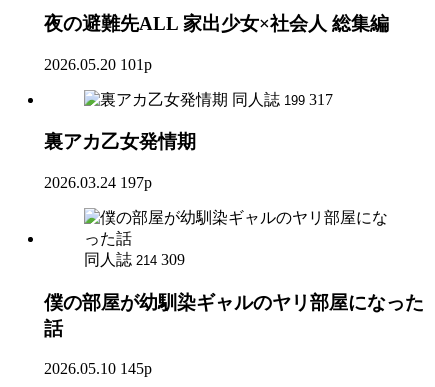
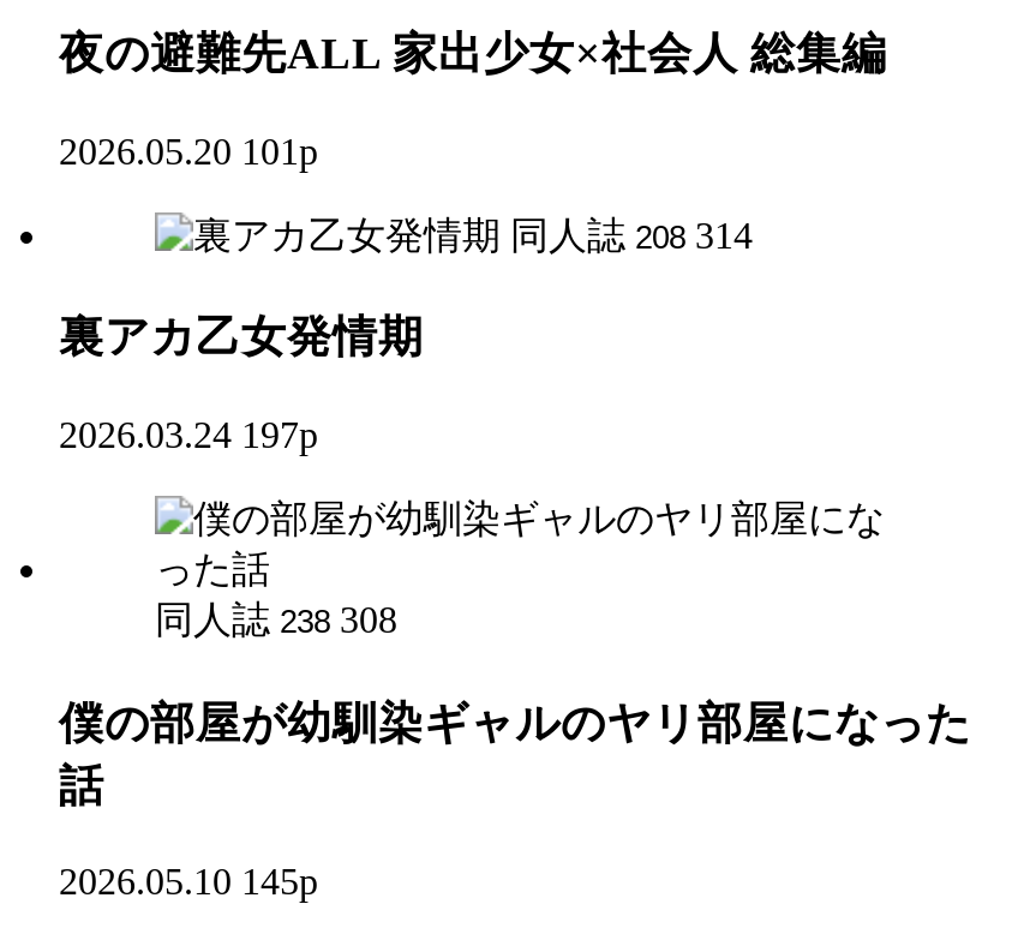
[232,90,333,107] 同人誌 199 317 -> [510,214,753,255] 同人誌 208 314
[84,251,185,268] 同人誌 214 309 -> [155,599,397,640] 同人誌 238 308

